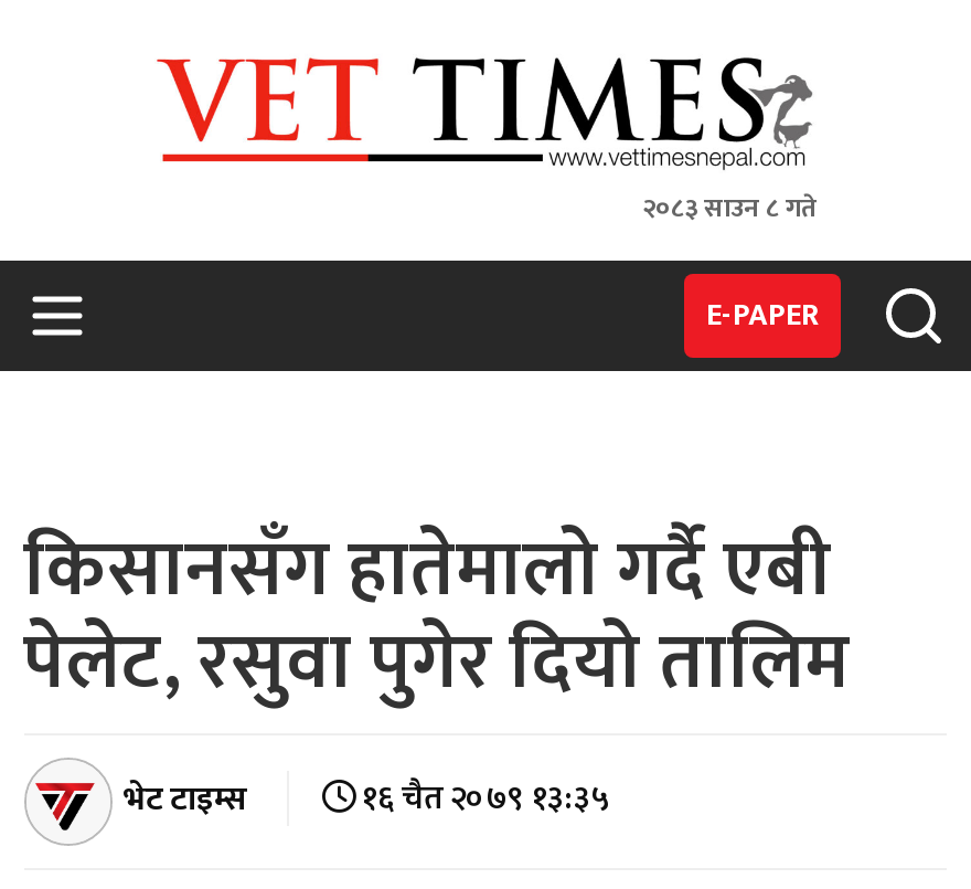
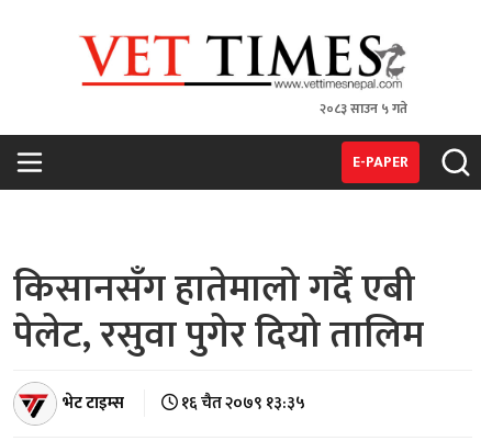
[642,185,817,229] २०८३ साउन ८ गते -> [320,98,407,120] २०८३ साउन ५ गते

